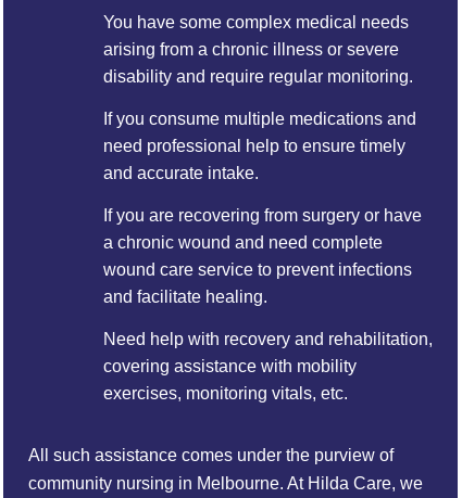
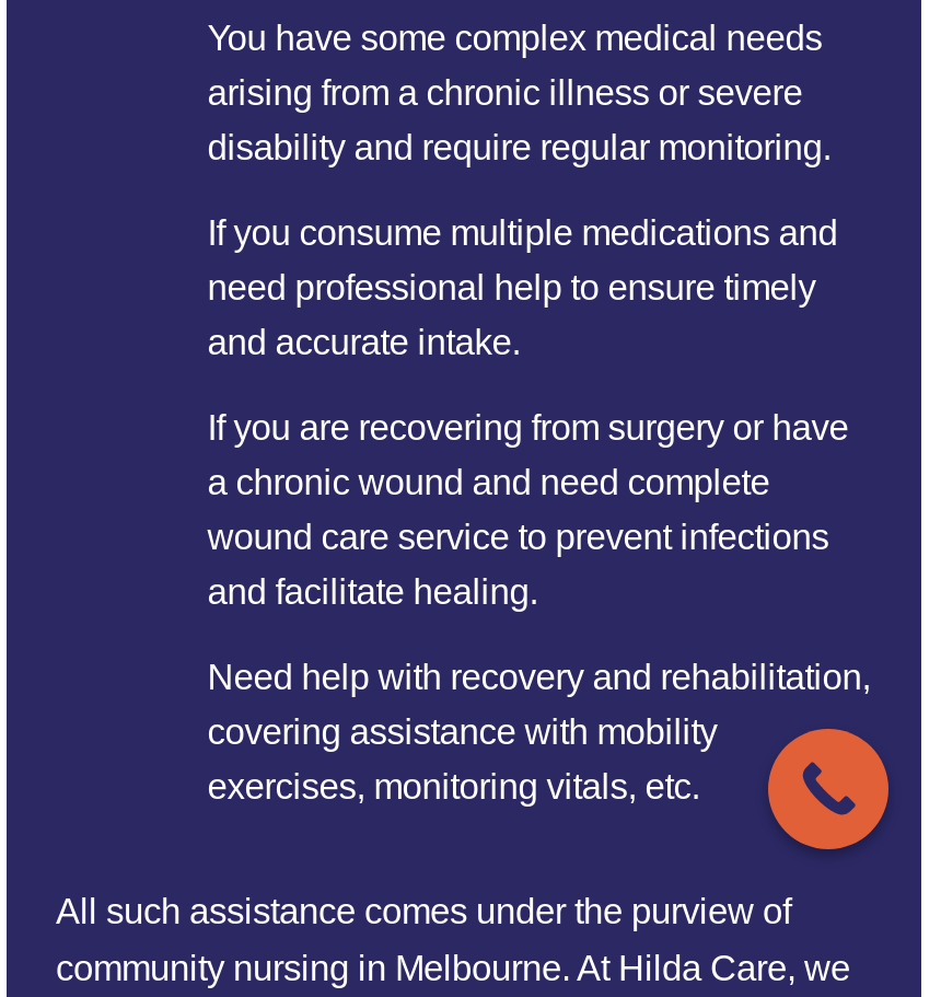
none -> [766,727,891,851] [image]

